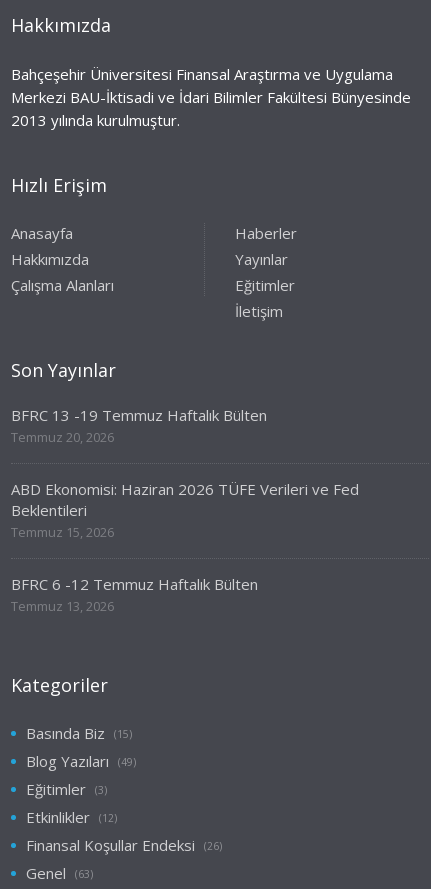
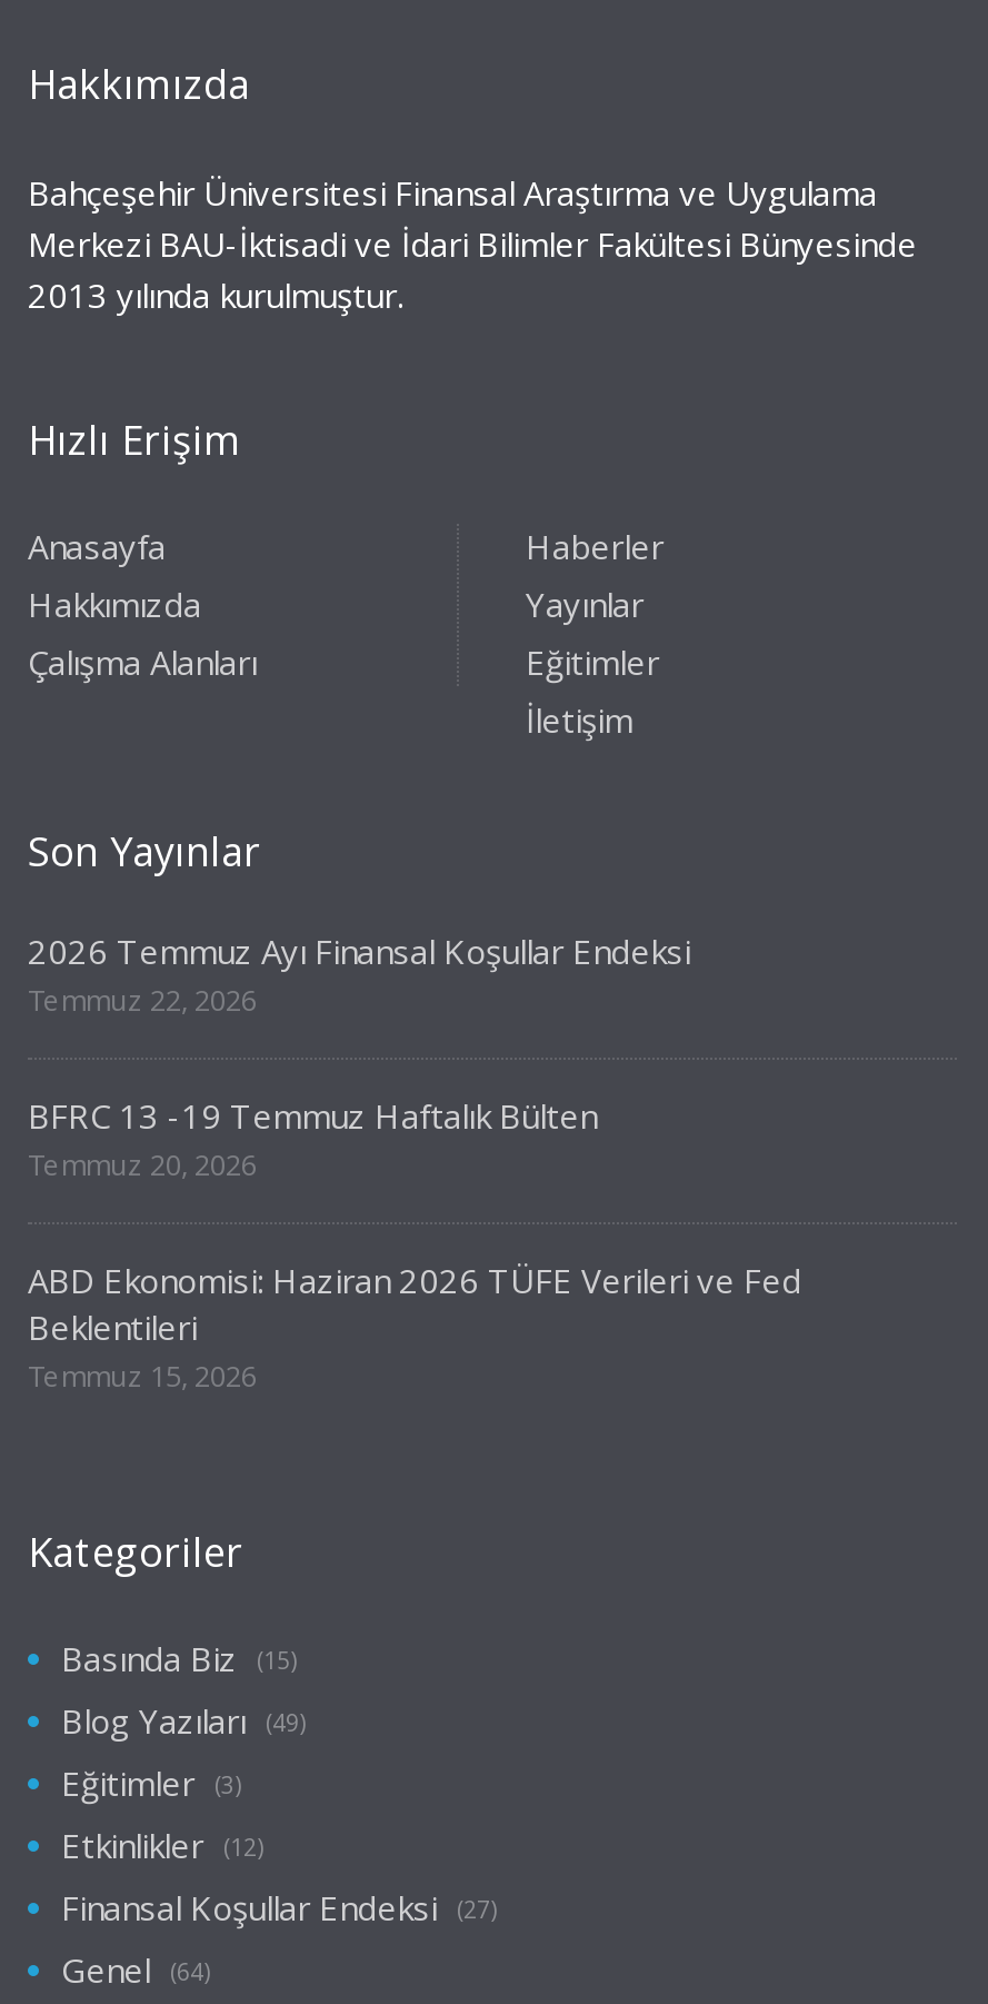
none -> [28,928,690,1019] 2026 Temmuz Ayı Finansal Koşullar Endeksi | Temmuz 22, 2026
moved [11,405,359,541] -> [28,1093,801,1395]: BFRC 13 -19 Temmuz Haftalık Bülten | Temmuz 20, 2026 | ABD Ekonomisi: Haziran 2026 TÜFE Verileri ve Fed | Beklentileri | Temmuz 15, 2026
[11,574,258,615] BFRC 6 -12 Temmuz Haftalık Bülten | Temmuz 13, 2026 -> none
[26,835,222,855] Finansal Koşullar Endeksi (26) -> [61,1884,497,1929] Finansal Koşullar Endeksi (27)
[26,863,93,883] Genel (63) -> [61,1947,210,1991] Genel (64)

